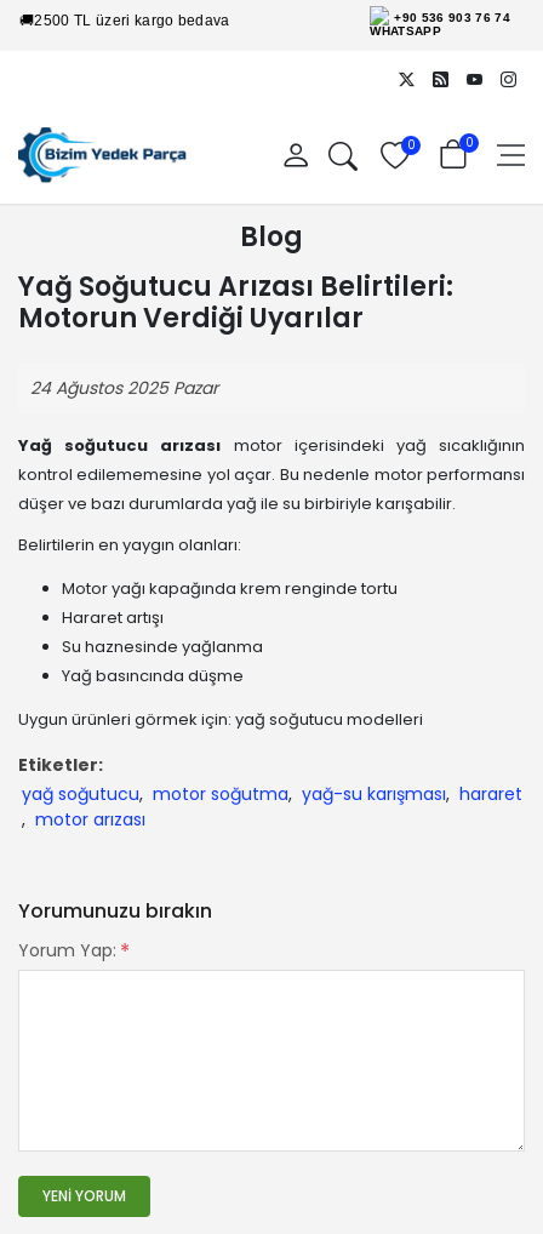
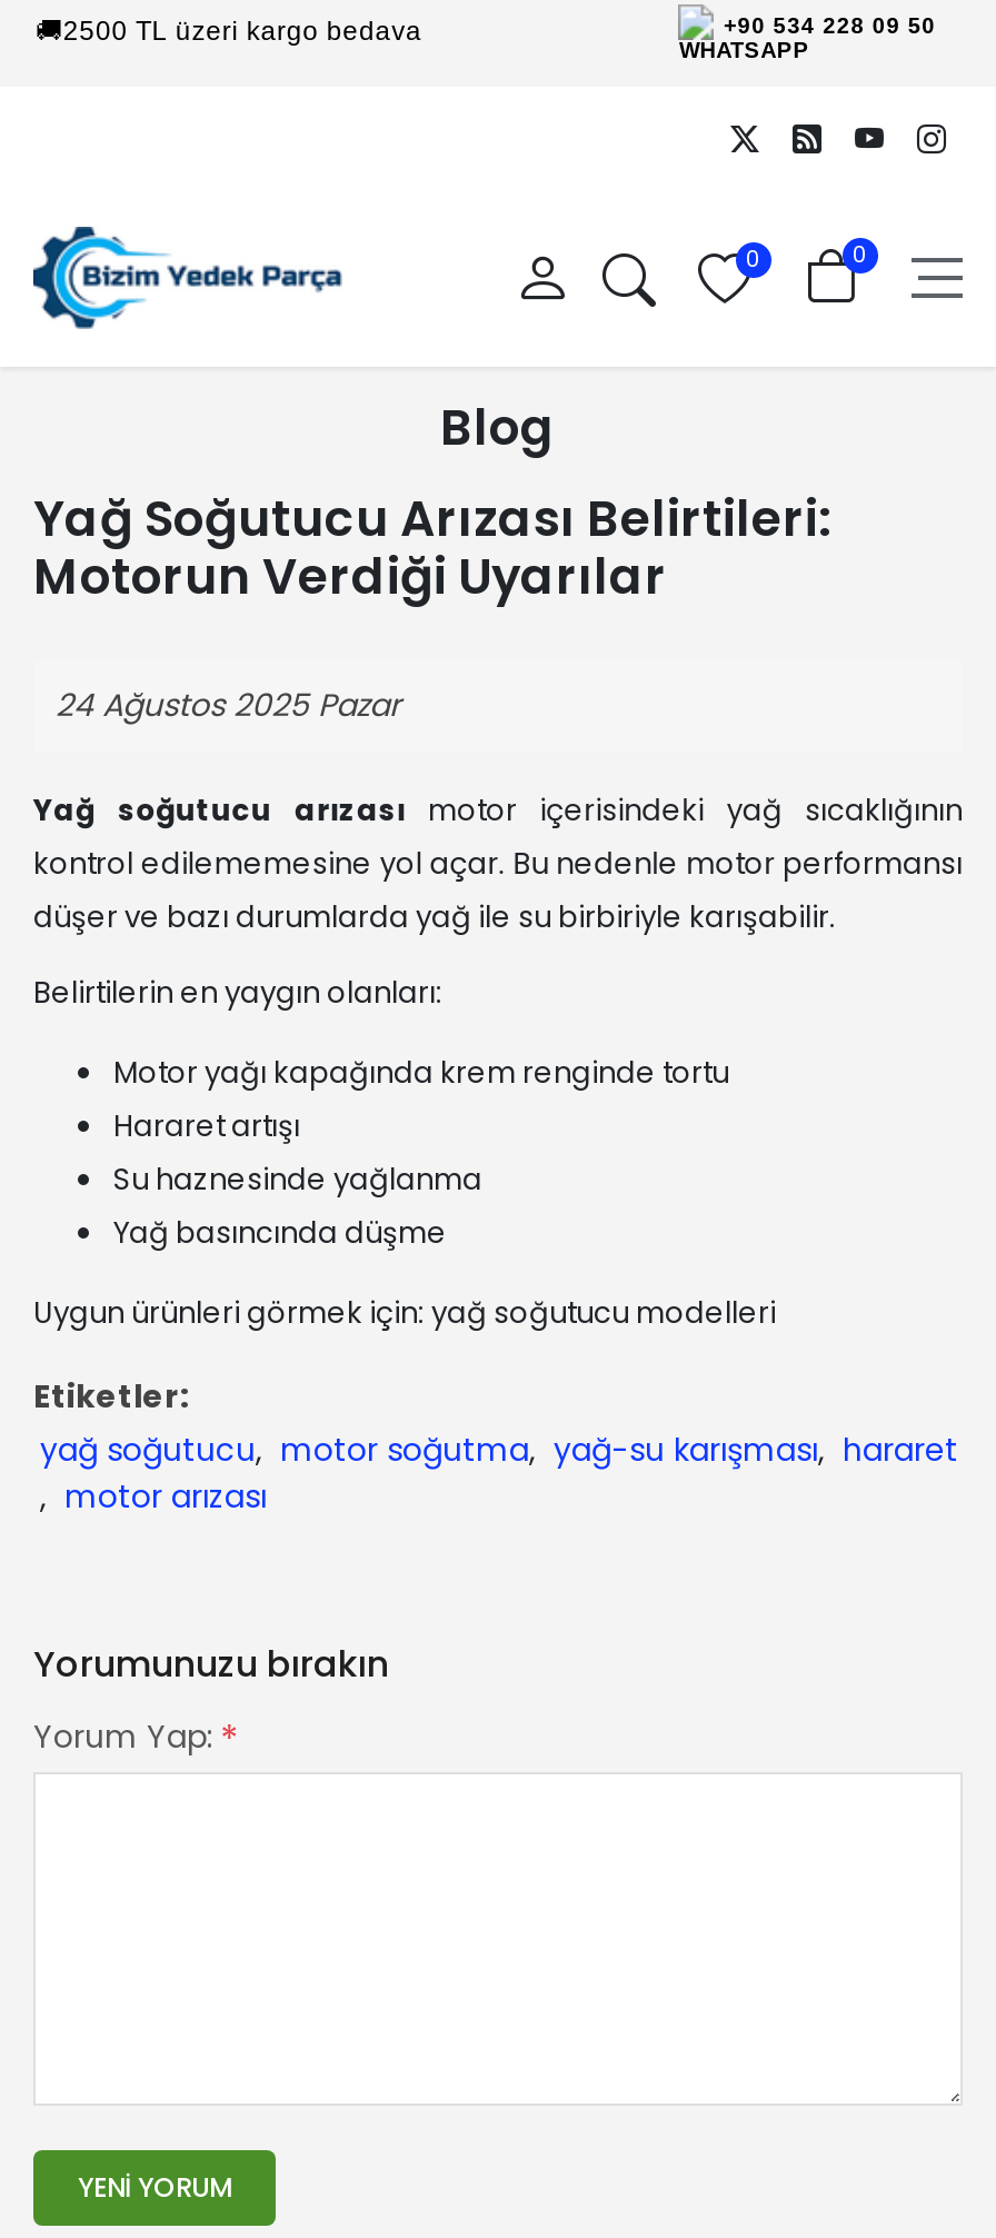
[395,11,510,24] +90 536 903 76 74 -> [724,13,936,38] +90 534 228 09 50

